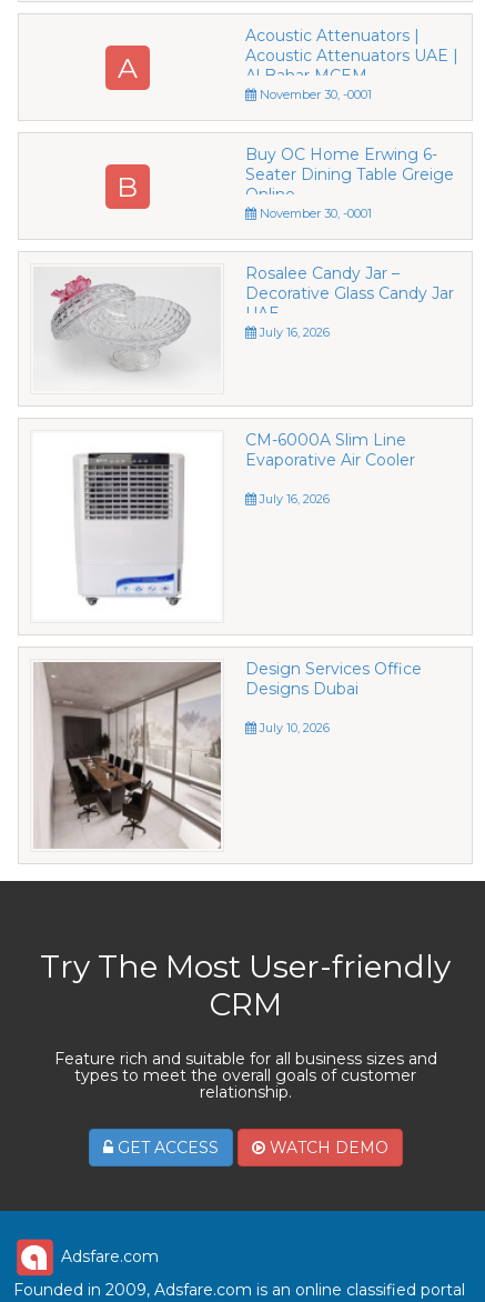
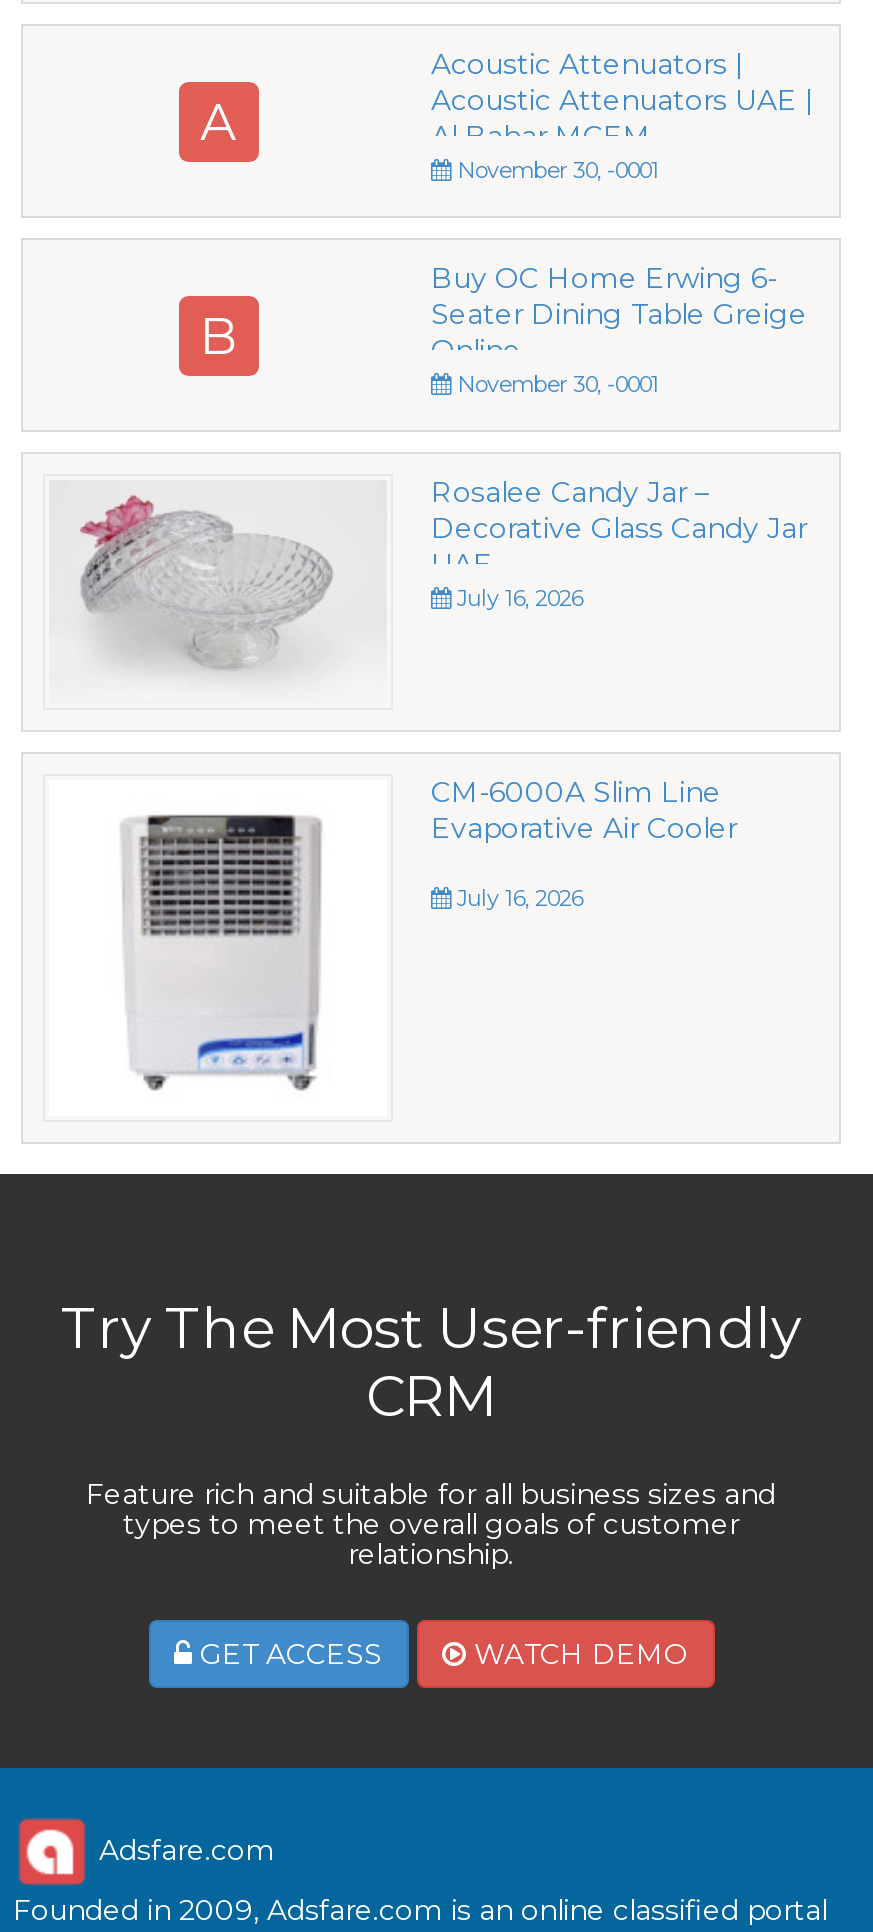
[33,659,422,849] [image] | Design Services Office | Designs Dubai | July 10, 2026 -> none

